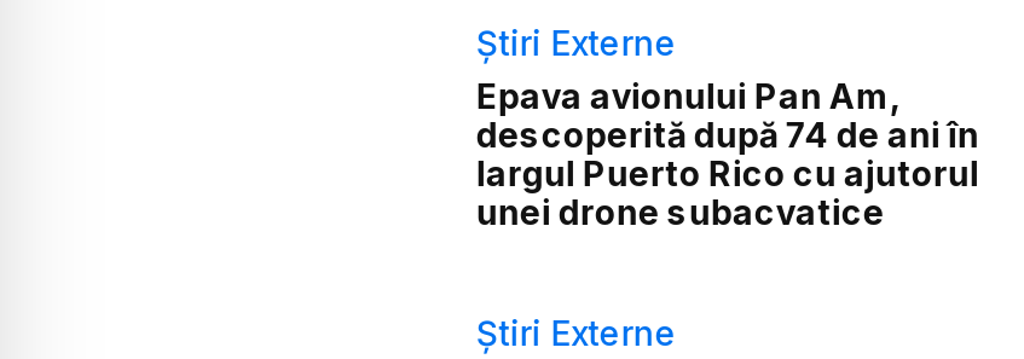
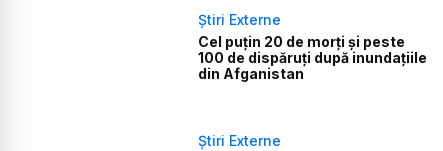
[476,74,979,232] Epava avionului Pan Am, | descoperită după 74 de ani în | largul Puerto Rico cu ajutorul | unei drone subacvatice -> [198,33,427,82] Cel puțin 20 de morți și peste | 100 de dispăruți după inundațiile | din Afganistan

